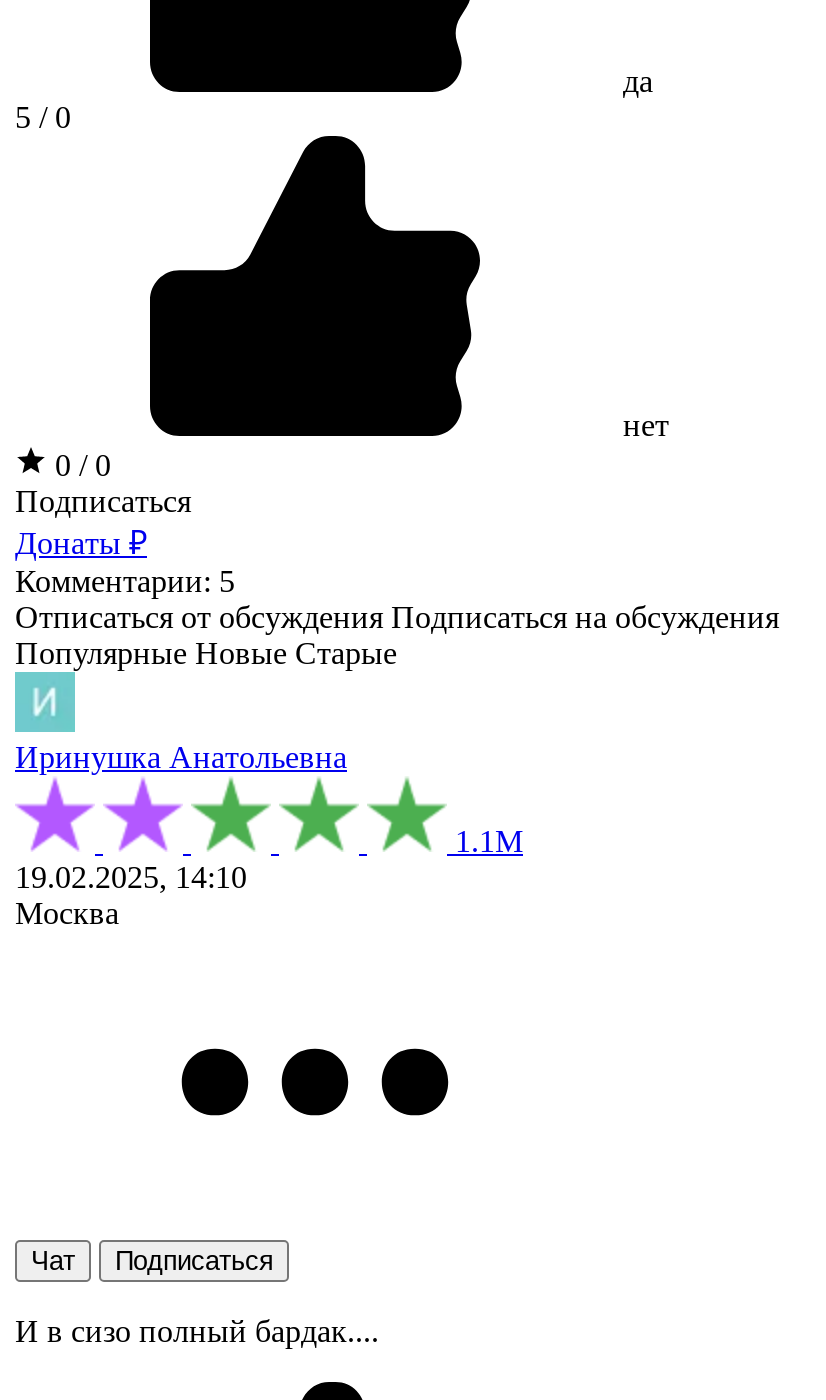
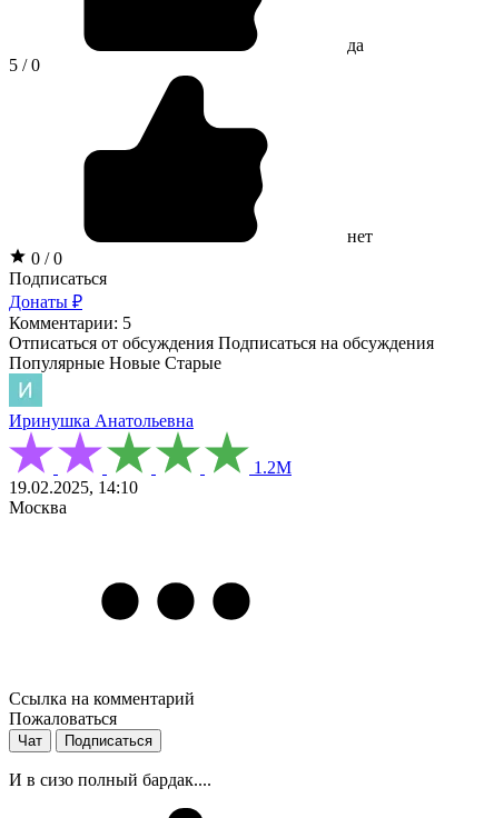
[447,823,523,857] 1.1М -> [249,458,292,476] 1.2М
none -> [9,689,195,728] Ссылка на комментарий | Пожаловаться

